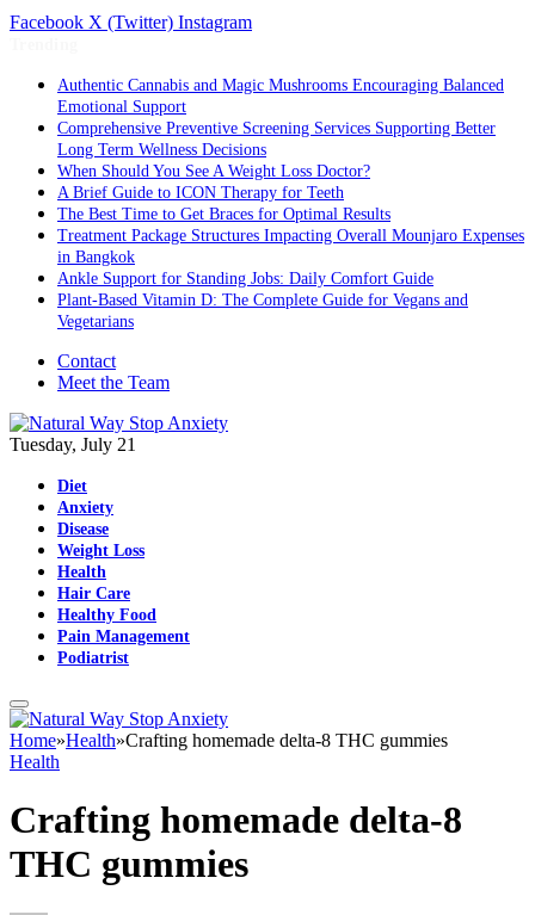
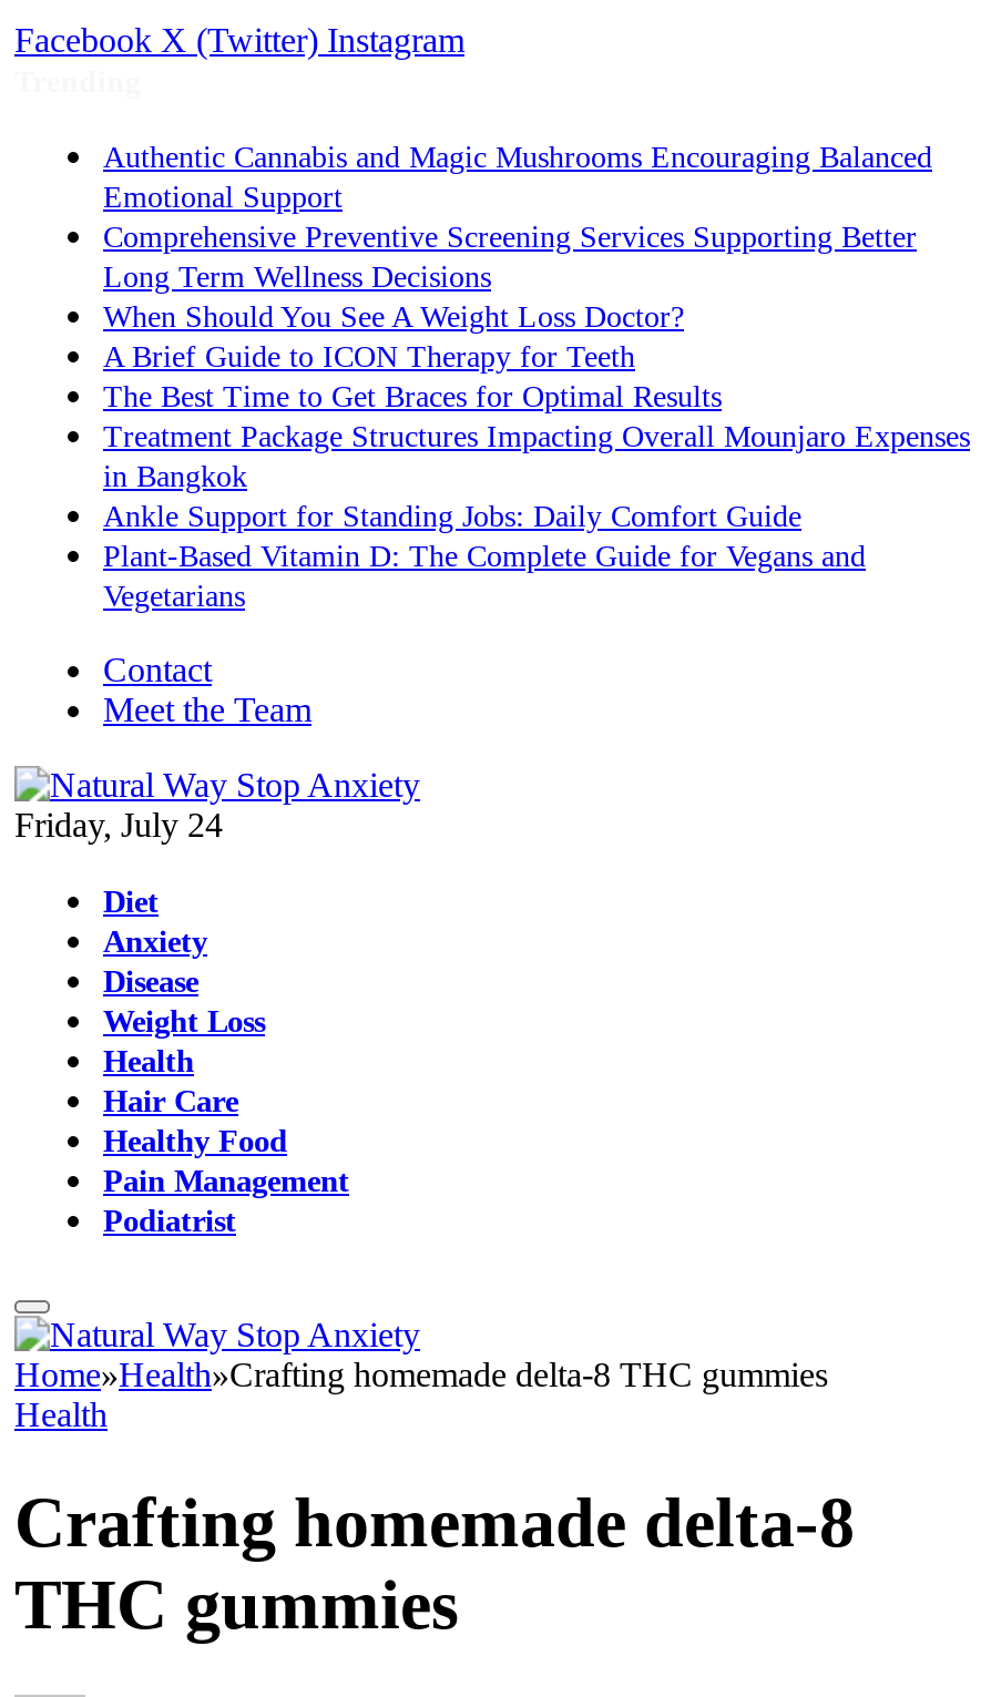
[10,434,136,455] Tuesday, July 21 -> [14,806,223,844] Friday, July 24

